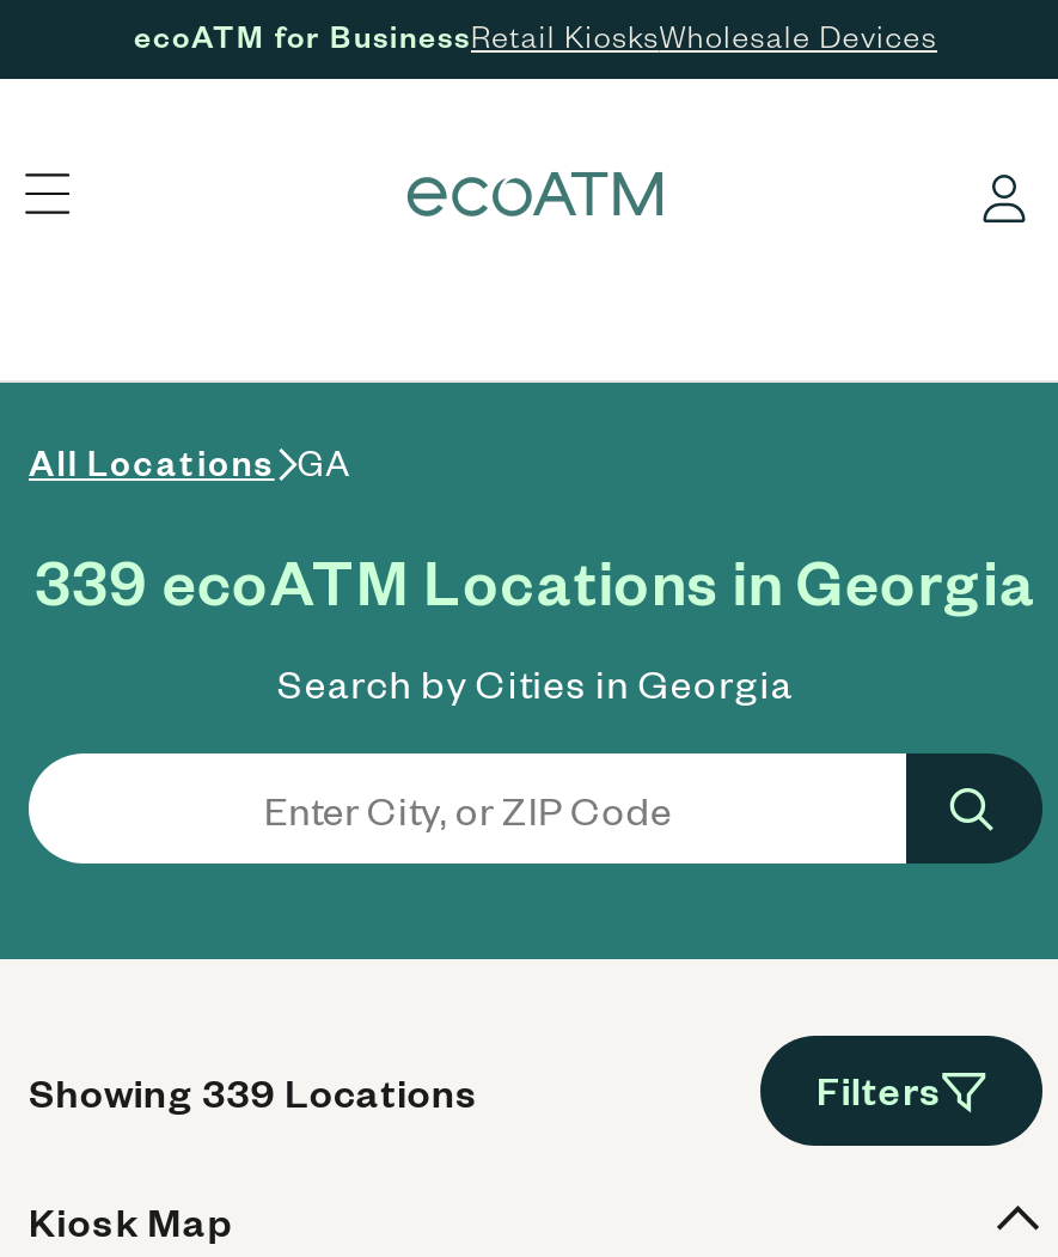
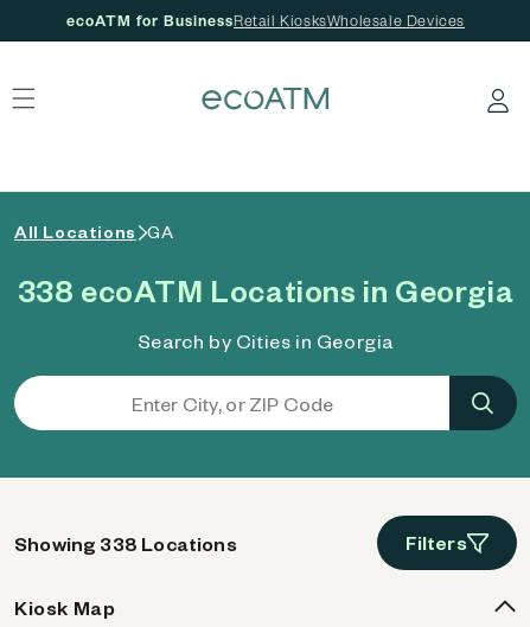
[35,541,1036,620] 339 ecoATM Locations in Georgia -> [17,270,514,309] 338 ecoATM Locations in Georgia
[29,1066,478,1116] Showing 339 Locations -> [14,530,237,555] Showing 338 Locations

